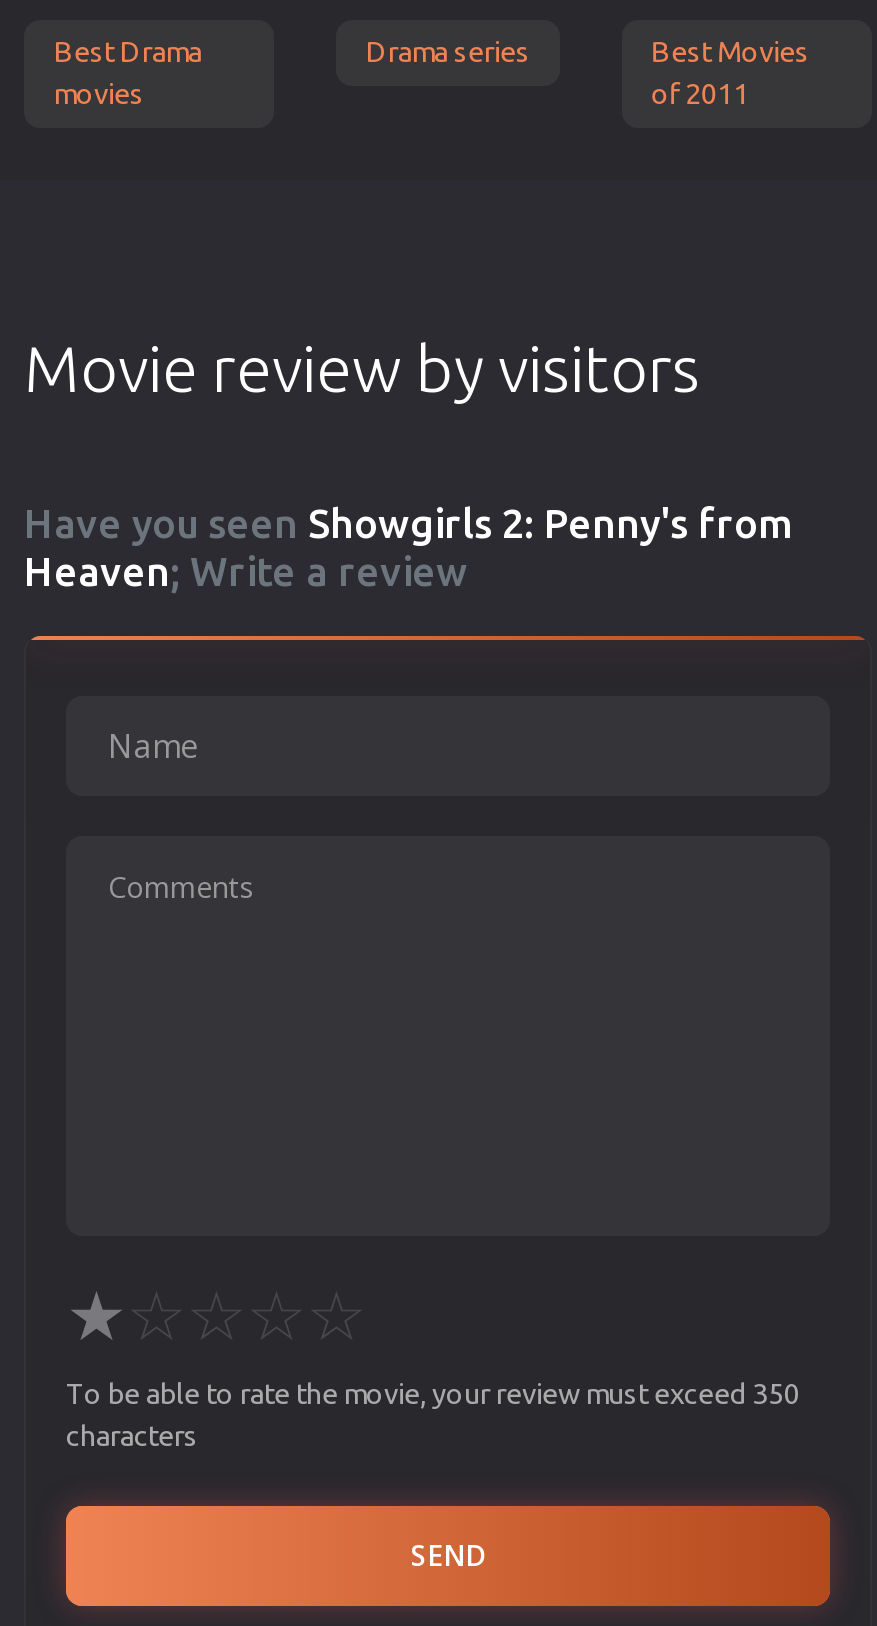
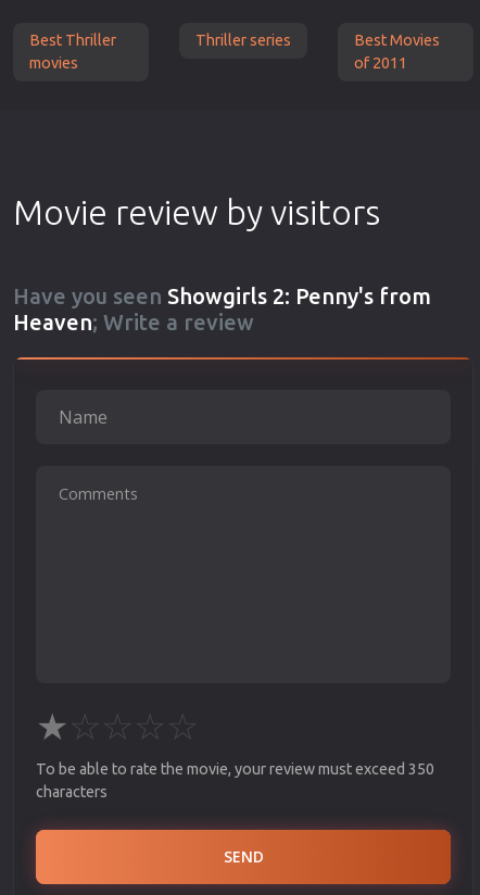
[54,35,202,67] Best Drama -> [29,31,116,48] Best Thriller
[366,35,530,67] Drama series -> [195,31,291,48] Thriller series

